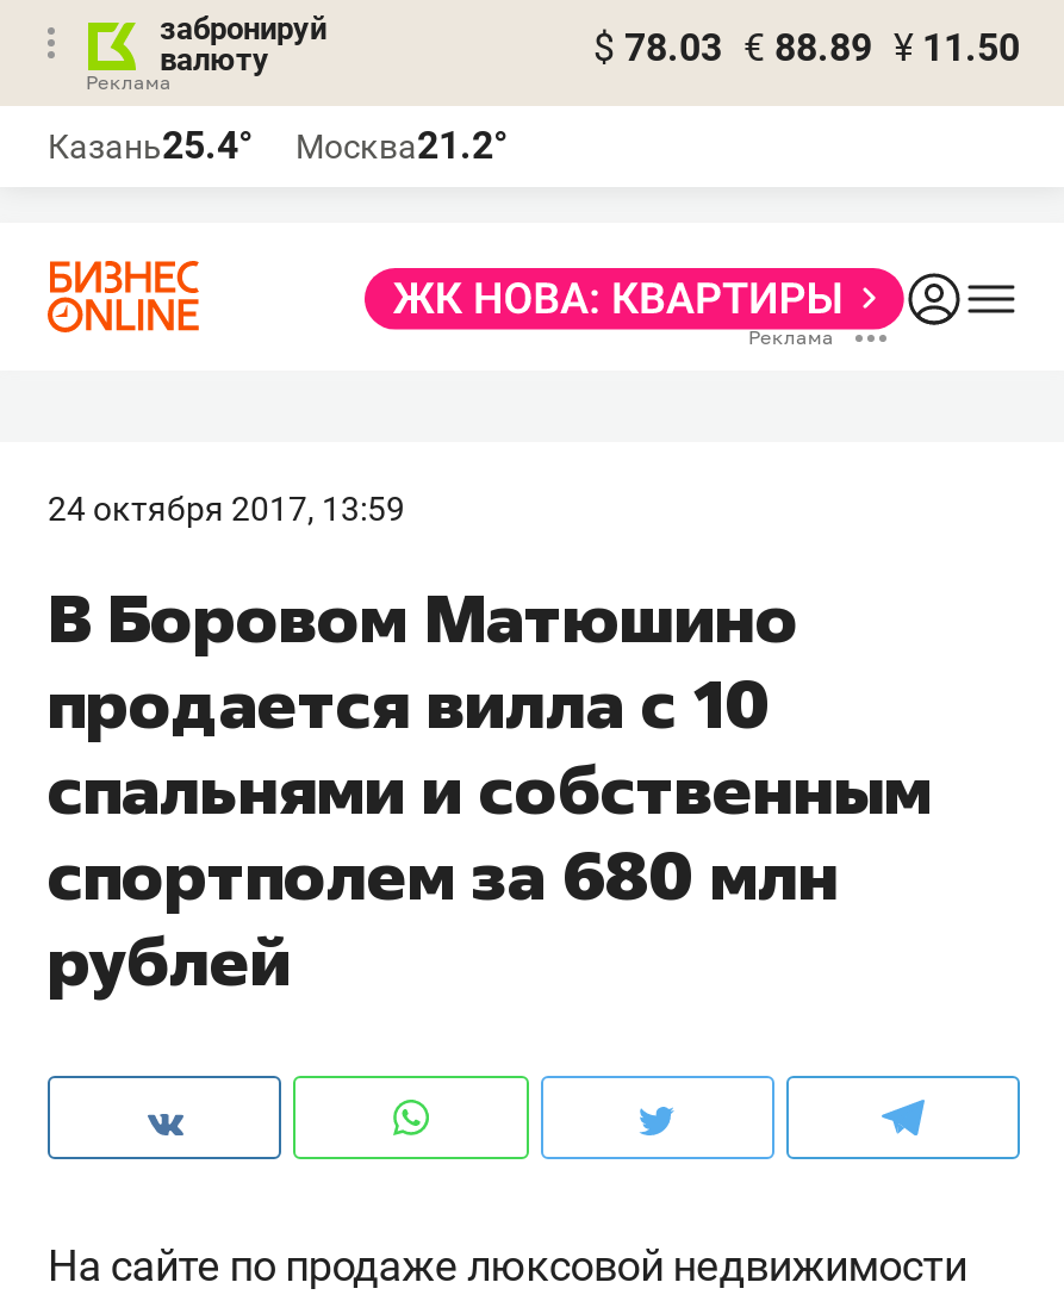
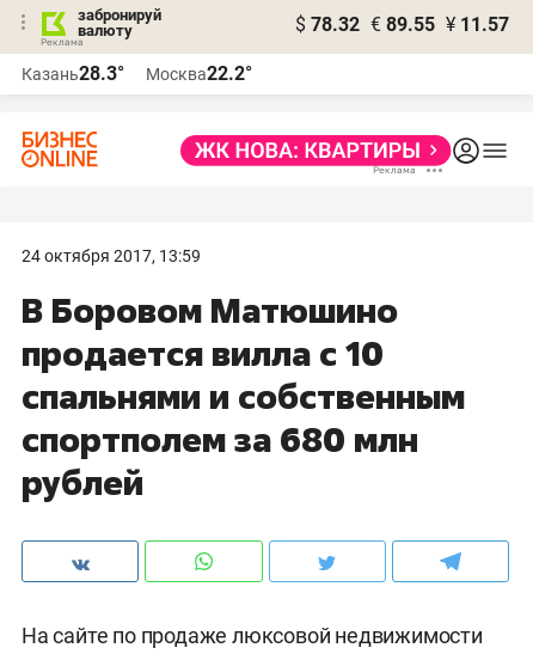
[593,25,1020,70] $ 78.03 € 88.89 ¥ 11.50 -> [295,13,509,36] $ 78.32 € 89.55 ¥ 11.57
[48,123,253,168] Казань25.4° -> [22,62,124,85] Казань28.3°
[295,123,508,168] Москва21.2° -> [146,62,252,85] Москва22.2°

